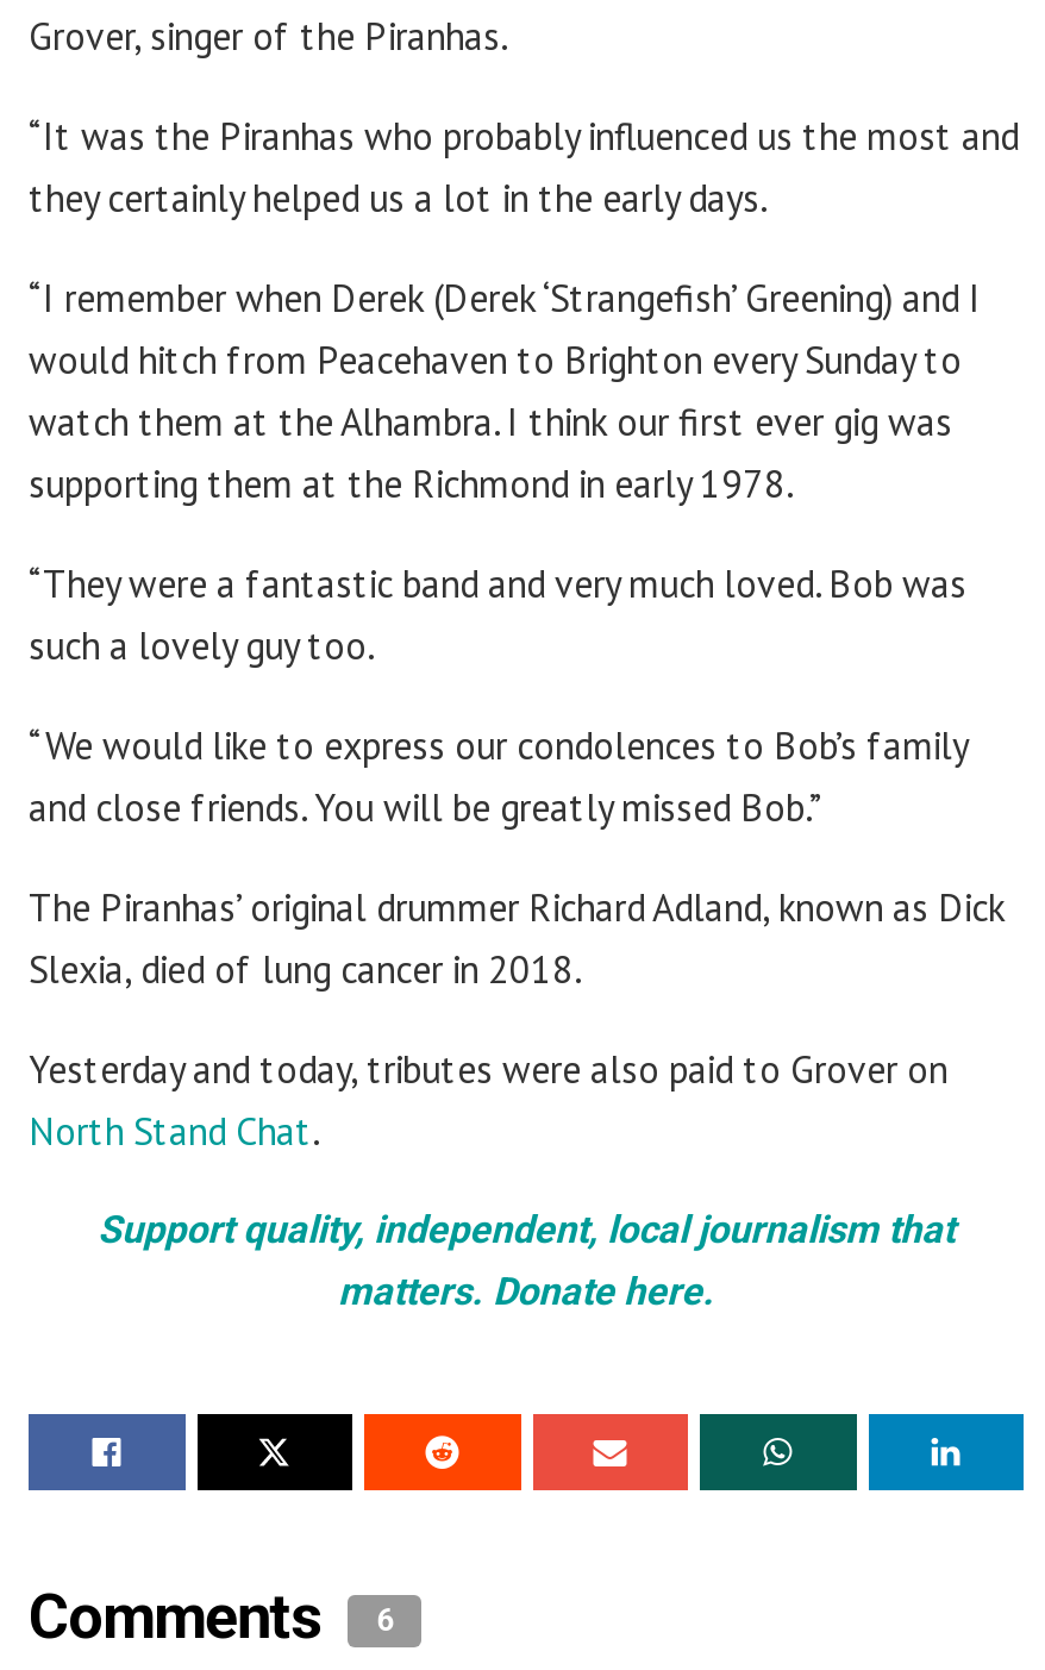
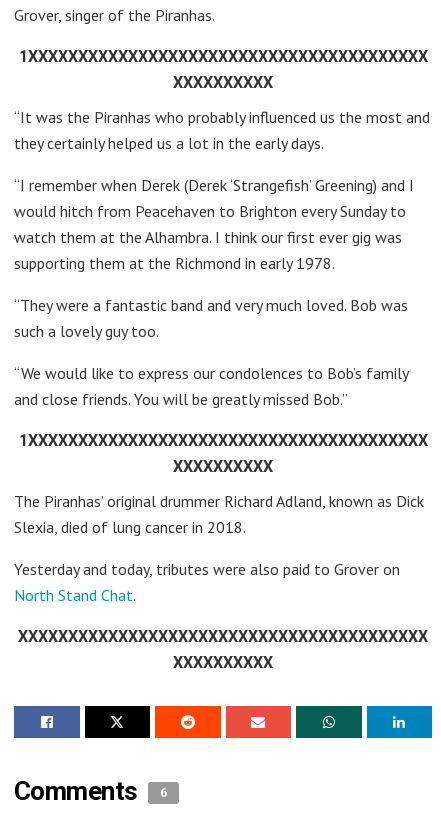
none -> [18,47,427,92] 1XXXXXXXXXXXXXXXXXXXXXXXXXXXXXXXXXXXXXXXX | XXXXXXXXXX
none -> [18,431,427,476] 1XXXXXXXXXXXXXXXXXXXXXXXXXXXXXXXXXXXXXXXX | XXXXXXXXXX
[98,1206,955,1313] Support quality, independent, local journalism that | matters. Donate here. -> [18,627,428,672] XXXXXXXXXXXXXXXXXXXXXXXXXXXXXXXXXXXXXXXXX | XXXXXXXXXX

